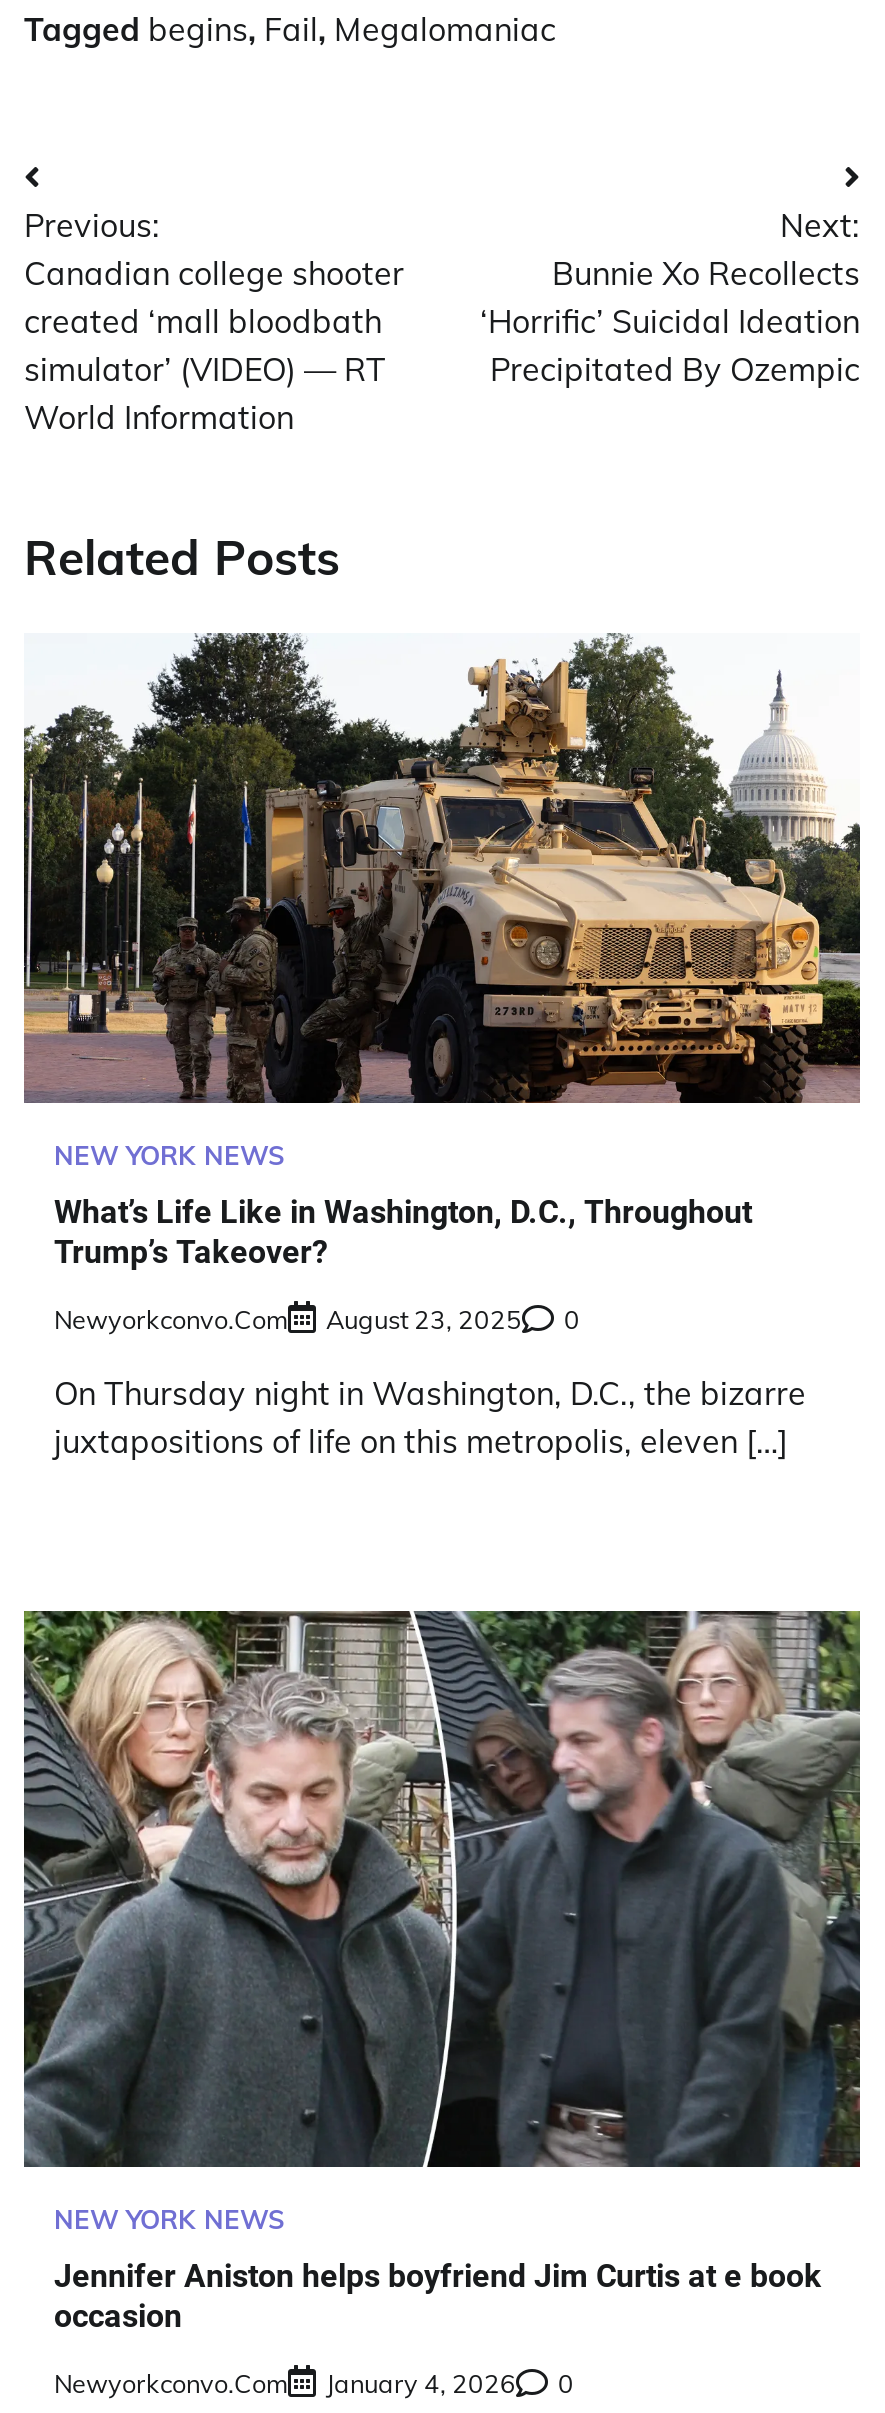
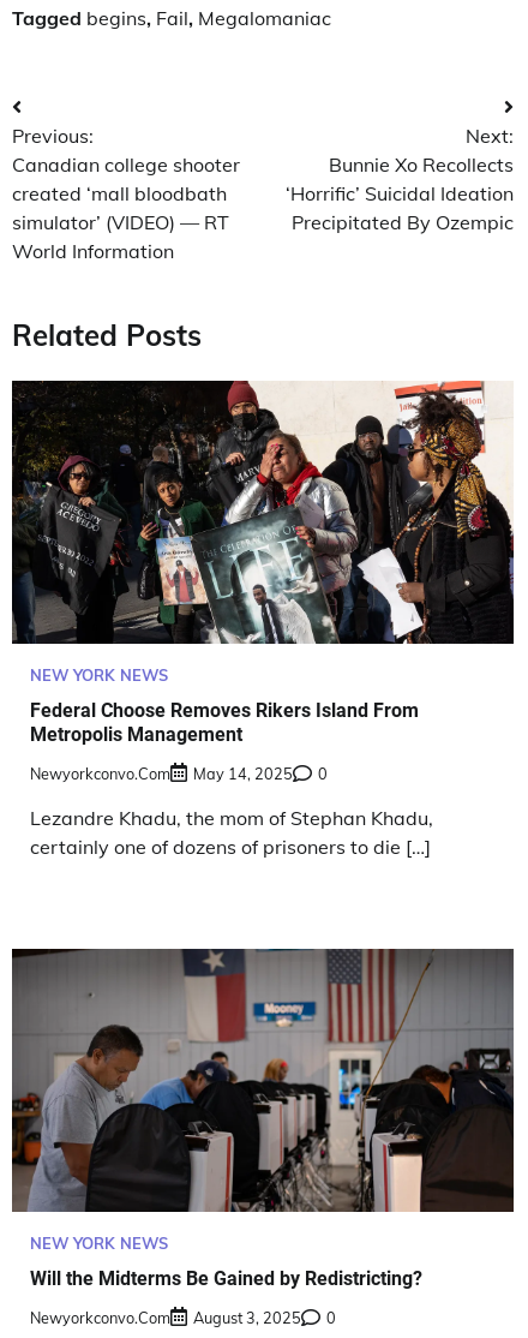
[22,631,862,1105] [image] -> [11,380,514,645] [image]
[54,1194,752,1272] What’s Life Like in Washington, D.C., Throughout | Trump’s Takeover? -> [30,699,419,745] Federal Choose Removes Rikers Island From | Metropolis Management
[54,1302,580,1334] Newyorkconvo.com August 23, 2025 0 -> [30,764,328,783] Newyorkconvo.com May 14, 2025 0
[54,1372,806,1460] On Thursday night in Washington, D.C., the bizarre | juxtapositions of life on this metropolis, eleven […] -> [30,806,433,859] Lezandre Khadu, the mom of Stephan Khadu, | certainly one of dozens of prisoners to die […]
[22,1609,860,2169] [image] -> [12,948,514,1213] [image]
[54,2258,822,2336] Jennifer Aniston helps boyfriend Jim Curtis at e book | occasion -> [30,1267,422,1290] Will the Midterms Be Gained by Redistricting?
[54,2366,574,2398] Newyorkconvo.com January 4, 2026 0 -> [30,1308,336,1327] Newyorkconvo.com August 3, 2025 0

